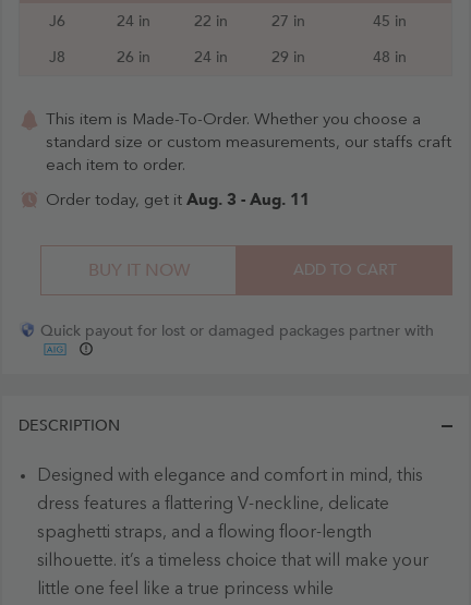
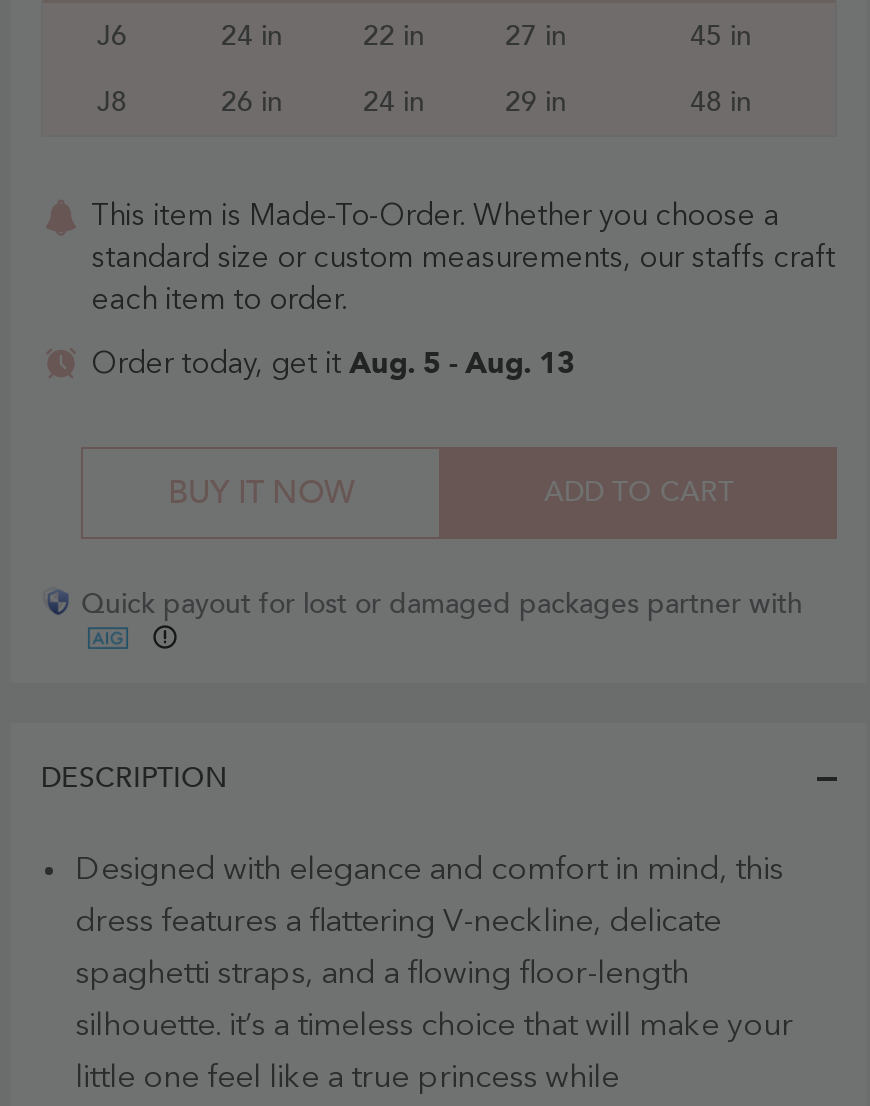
[46,188,310,210] Order today, get it Aug. 3 - Aug. 11 -> [91,342,575,382] Order today, get it Aug. 5 - Aug. 13

